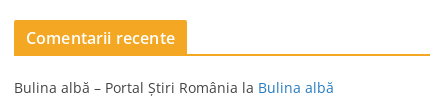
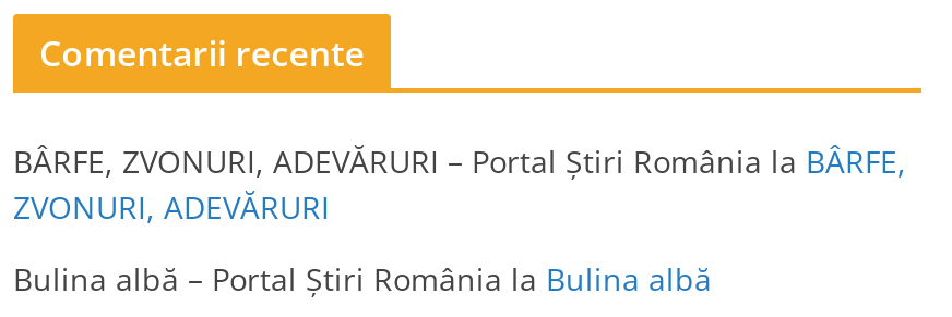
none -> [13,141,906,228] BÂRFE, ZVONURI, ADEVĂRURI – Portal Știri România la BÂRFE, | ZVONURI, ADEVĂRURI

